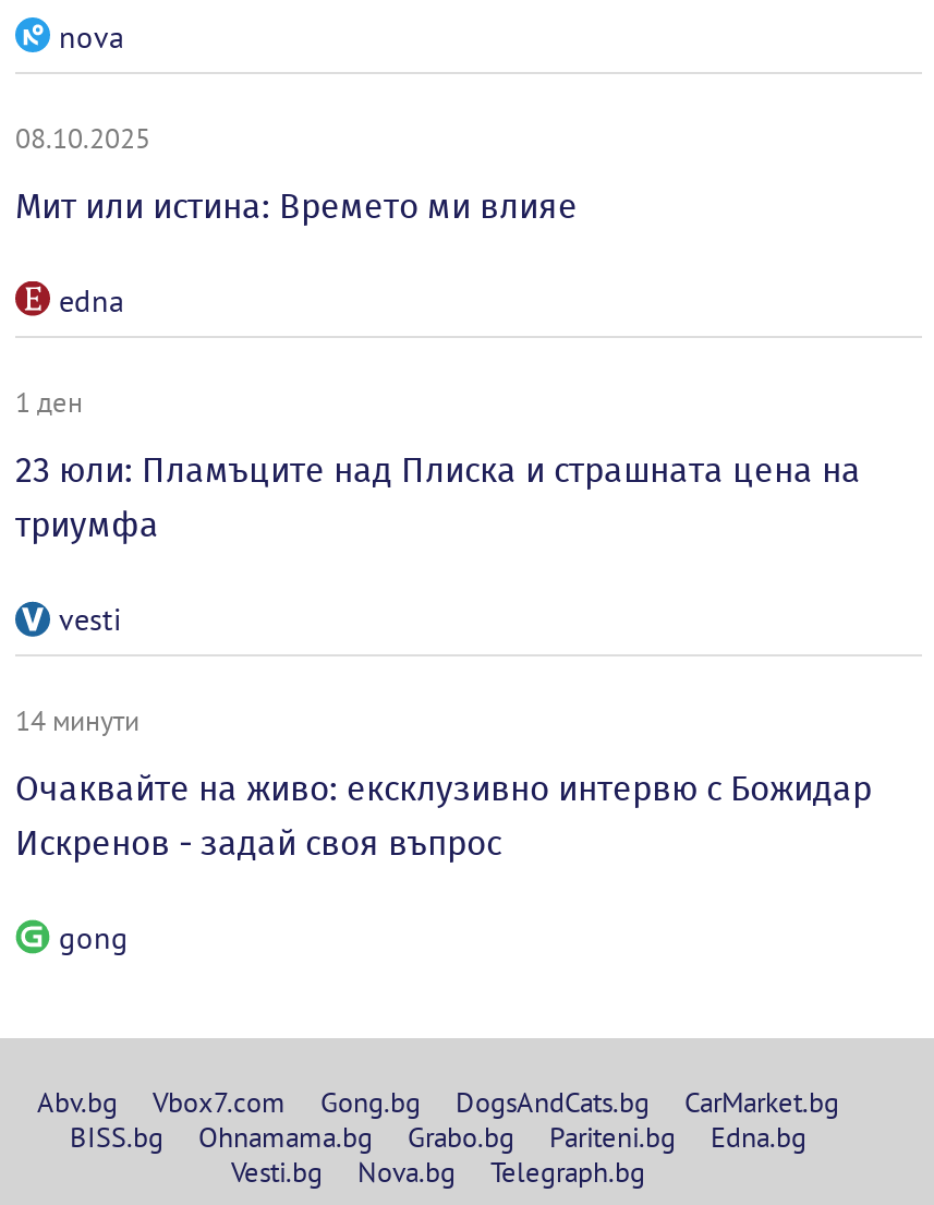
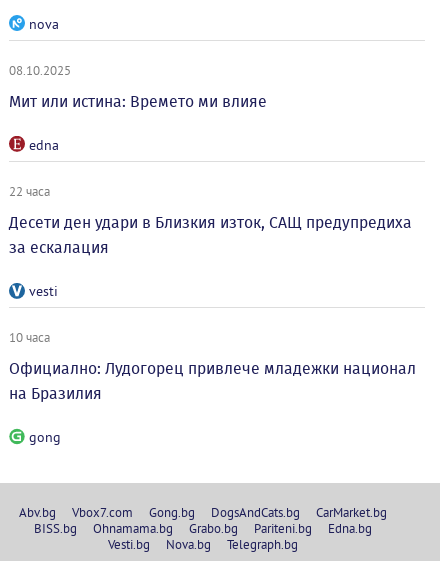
[15,384,83,419] 1 ден -> [9,183,50,199] 22 часа
[15,449,861,545] 23 юли: Пламъците над Плиска и страшната цена на | триумфа -> [9,213,412,257] Десети ден удари в Близкия изток, САЩ предупредиха | за ескалация
[15,702,140,737] 14 минути -> [9,329,50,345] 10 часа
[15,768,872,864] Очаквайте на живо: ексклузивно интервю с Божидар | Искренов - задай своя въпрос -> [9,359,416,403] Официално: Лудогорец привлече младежки национал | на Бразилия

